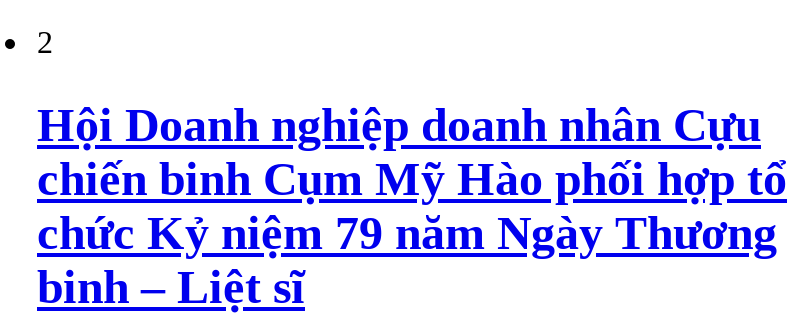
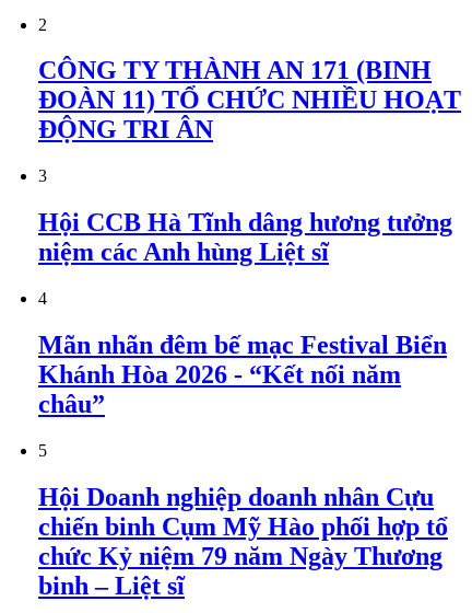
none -> [38,56,461,460] CÔNG TY THÀNH AN 171 (BINH | ĐOÀN 11) TỔ CHỨC NHIỀU HOẠT | ĐỘNG TRI ÂN | 3 | Hội CCB Hà Tĩnh dâng hương tưởng | niệm các Anh hùng Liệt sĩ | 4 | Mãn nhãn đêm bế mạc Festival Biển | Khánh Hòa 2026 - “Kết nối năm | châu” | 5

